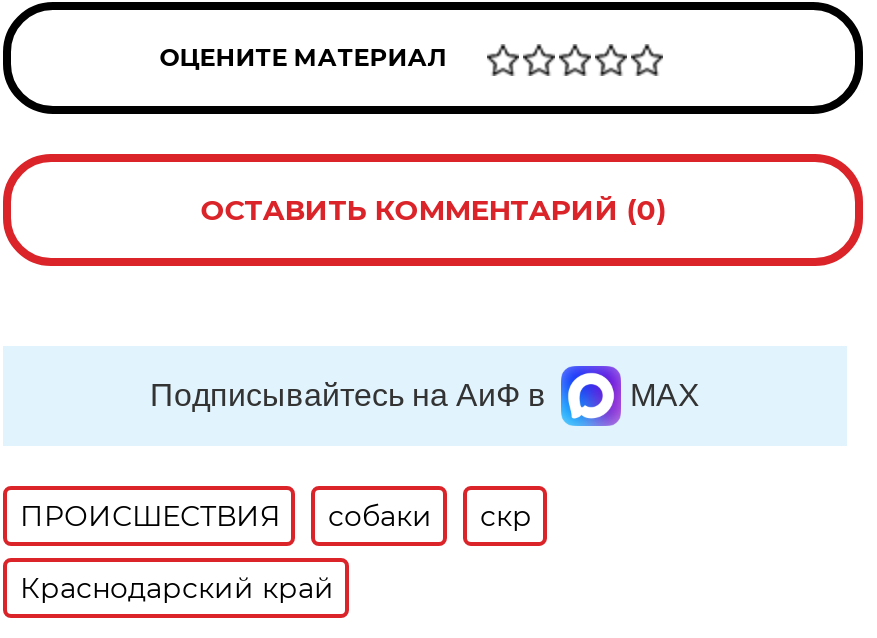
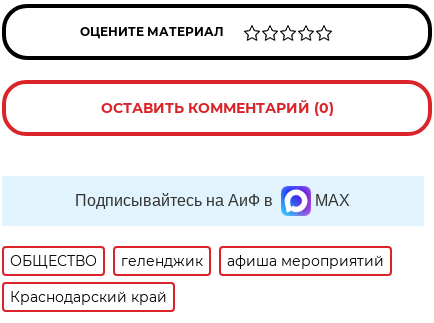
[20,498,532,534] ПРОИСШЕСТВИЯ | собаки | скр -> [10,252,384,270] ОБЩЕСТВО | геленджик | афиша мероприятий

